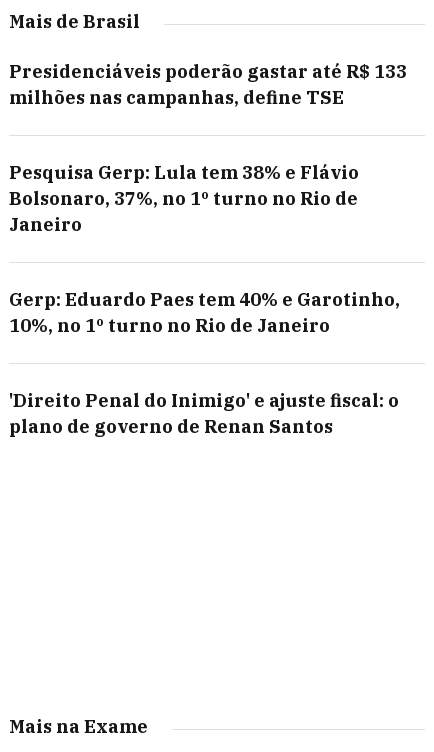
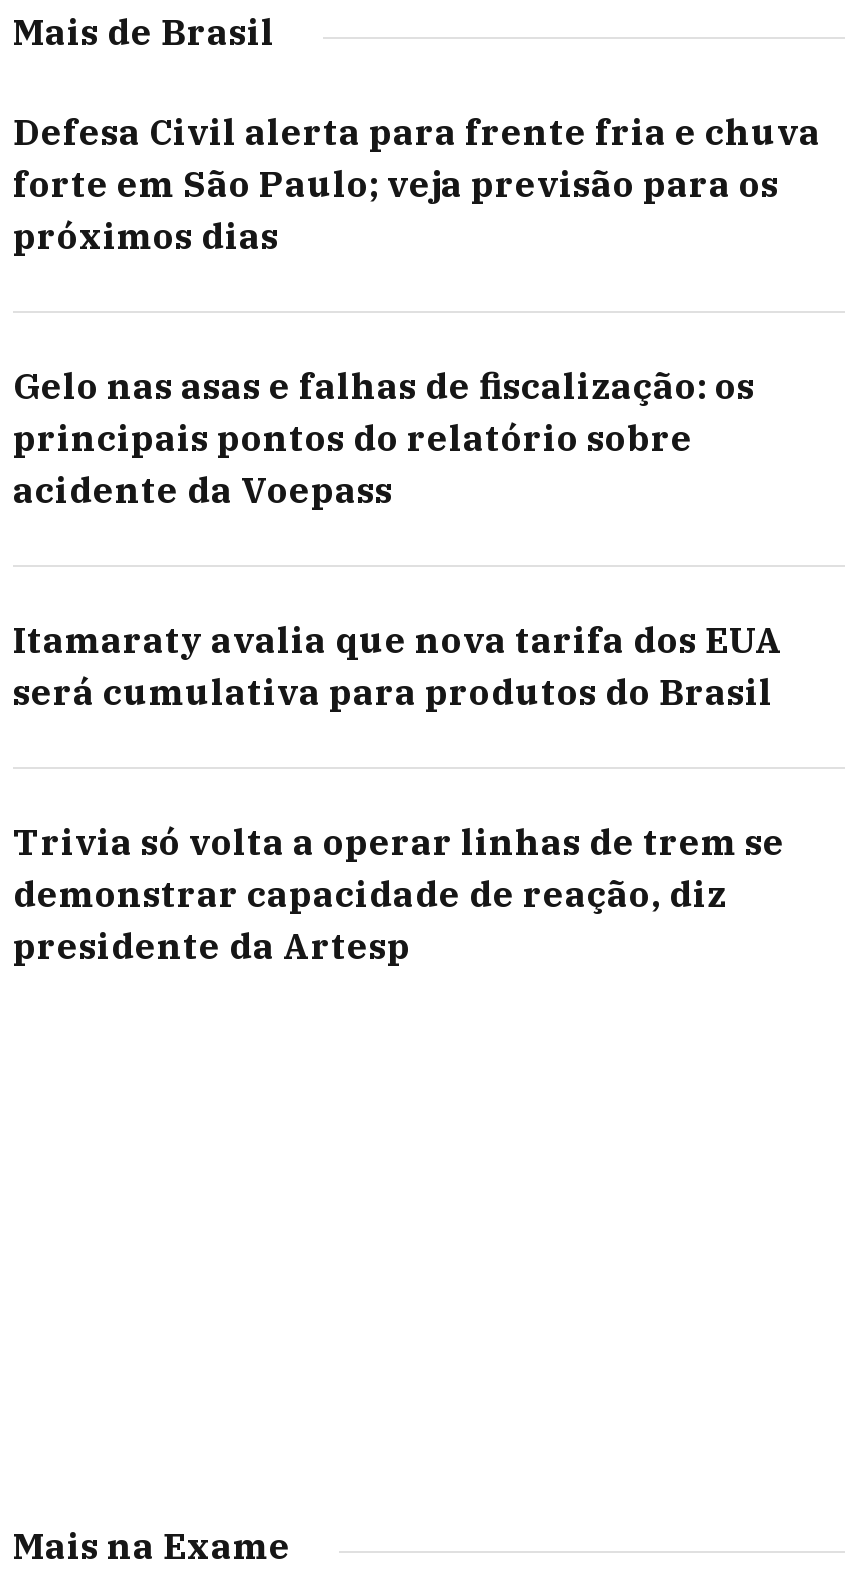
[9,60,407,109] Presidenciáveis poderão gastar até R$ 133 | milhões nas campanhas, define TSE -> [13,109,821,259] Defesa Civil alerta para frente fria e chuva | forte em São Paulo; veja previsão para os | próximos dias
[9,161,359,236] Pesquisa Gerp: Lula tem 38% e Flávio | Bolsonaro, 37%, no 1º turno no Rio de | Janeiro -> [13,363,755,513] Gelo nas asas e falhas de fiscalização: os | principais pontos do relatório sobre | acidente da Voepass
[9,288,400,337] Gerp: Eduardo Paes tem 40% e Garotinho, | 10%, no 1º turno no Rio de Janeiro -> [13,617,783,715] Itamaraty avalia que nova tarifa dos EUA | será cumulativa para produtos do Brasil
[9,389,399,438] 'Direito Penal do Inimigo' e ajuste fiscal: o | plano de governo de Renan Santos -> [13,819,785,969] Trivia só volta a operar linhas de trem se | demonstrar capacidade de reação, diz | presidente da Artesp

